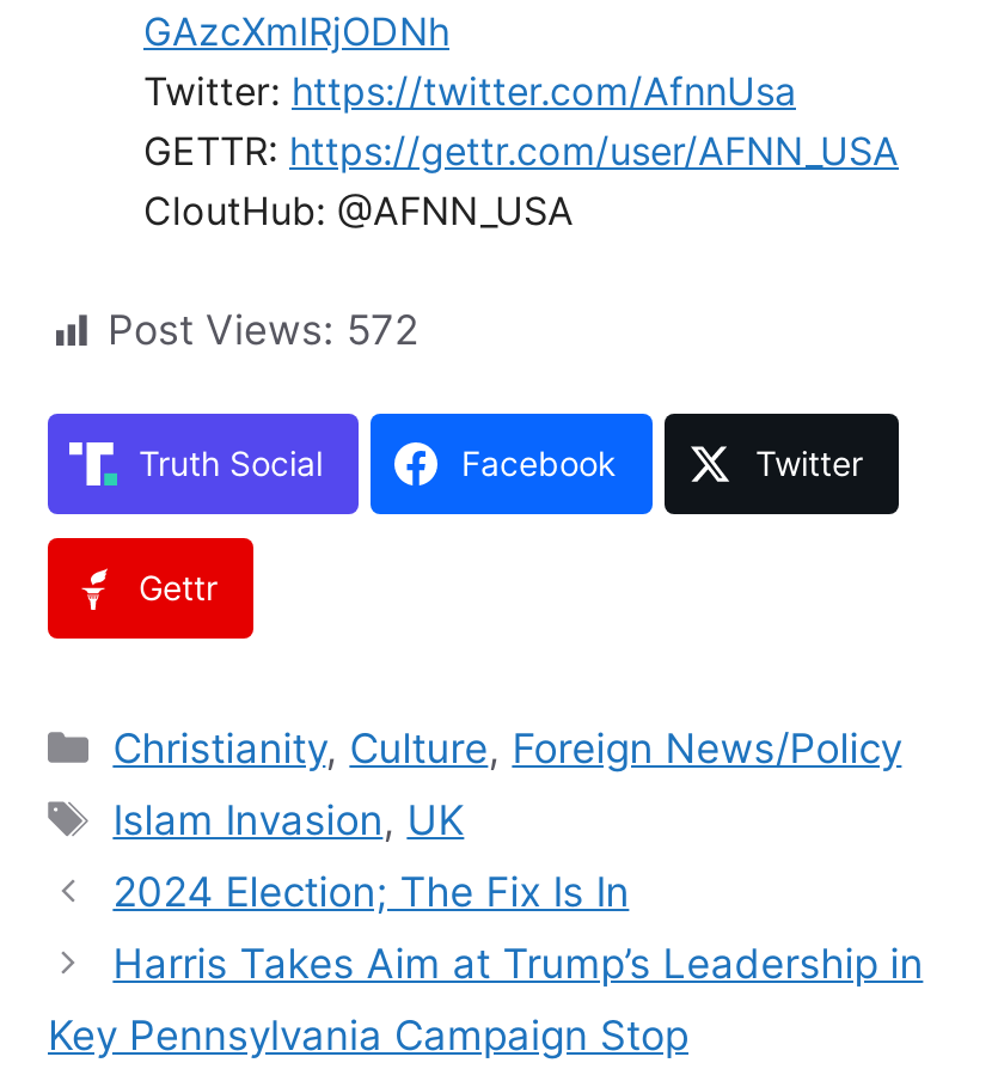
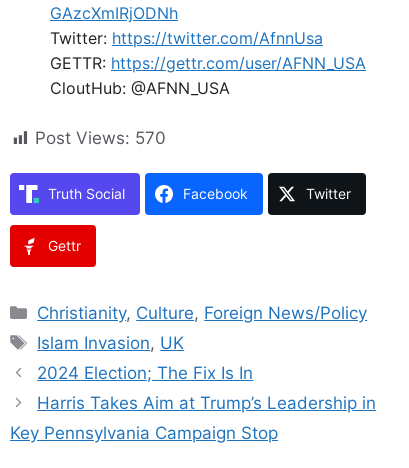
[108,307,418,355] Post Views: 572 -> [35,128,166,148] Post Views: 570

